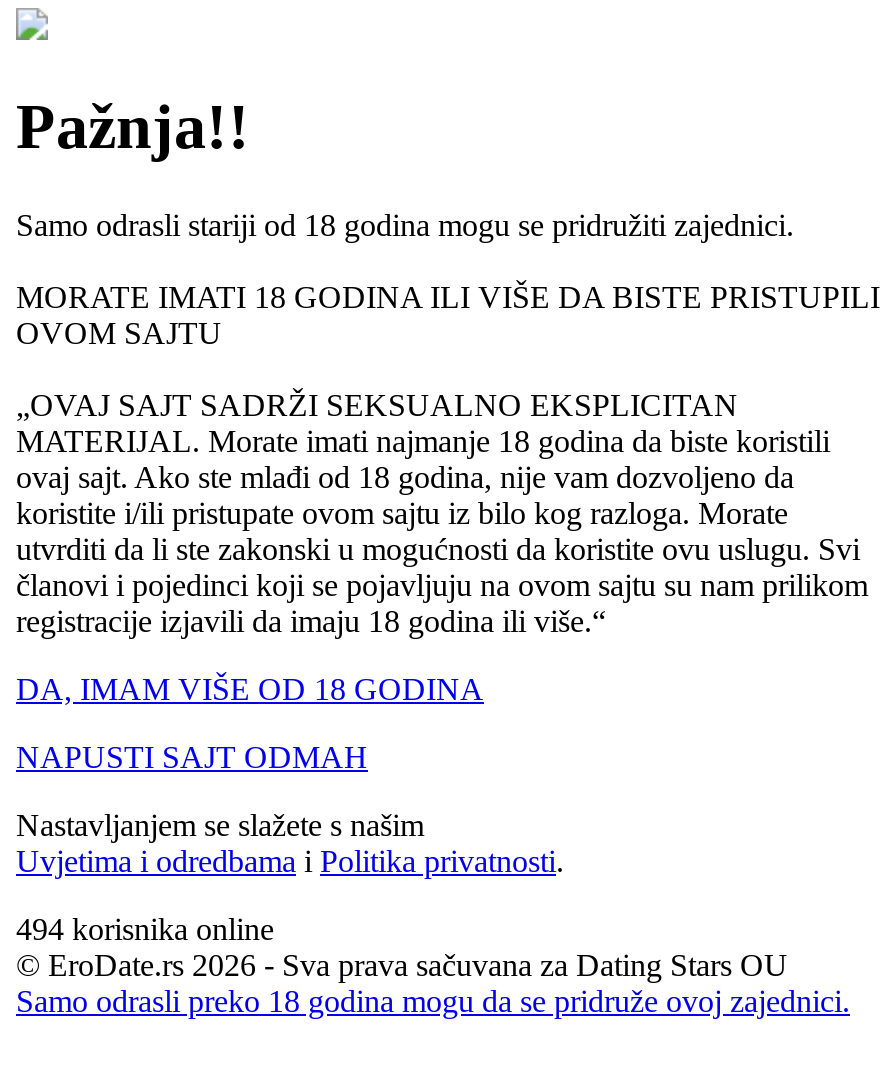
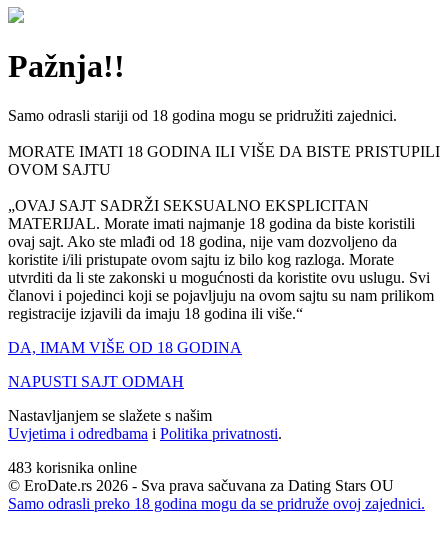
[16,912,274,946] 494 korisnika online -> [8,459,137,476] 483 korisnika online

